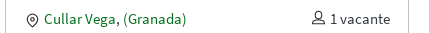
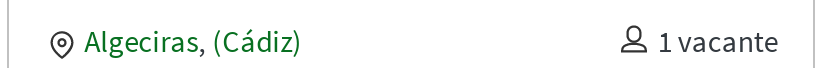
[44,9,187,28] Cullar Vega, (Granada) -> [84,22,302,60] Algeciras, (Cádiz)

